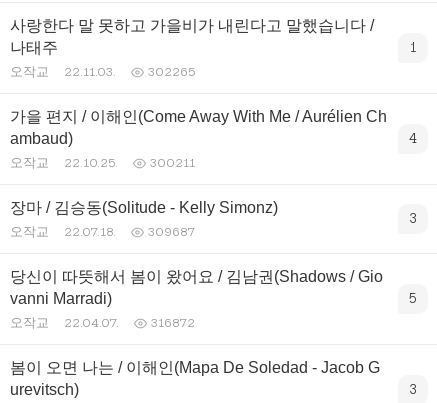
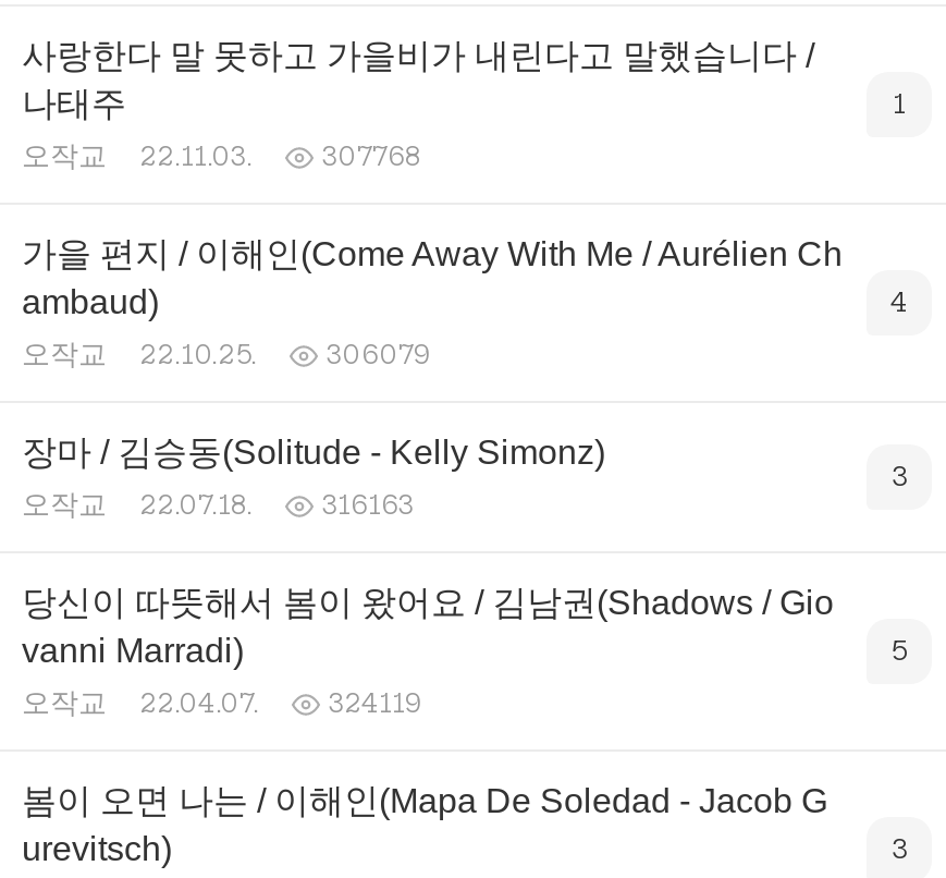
[10,64,195,79] 오작교 22.11.03. 302265 -> [22,139,422,171] 오작교 22.11.03. 307768
[10,155,195,170] 오작교 22.10.25. 300211 -> [22,337,431,370] 오작교 22.10.25. 306079
[10,224,195,239] 오작교 22.07.18. 309687 -> [22,487,414,520] 오작교 22.07.18. 316163
[10,315,195,330] 오작교 22.04.07. 316872 -> [22,686,422,718] 오작교 22.04.07. 324119

